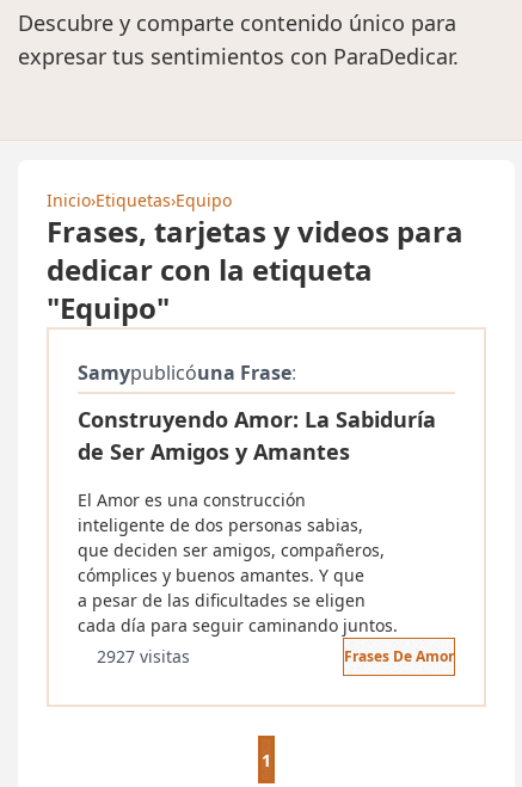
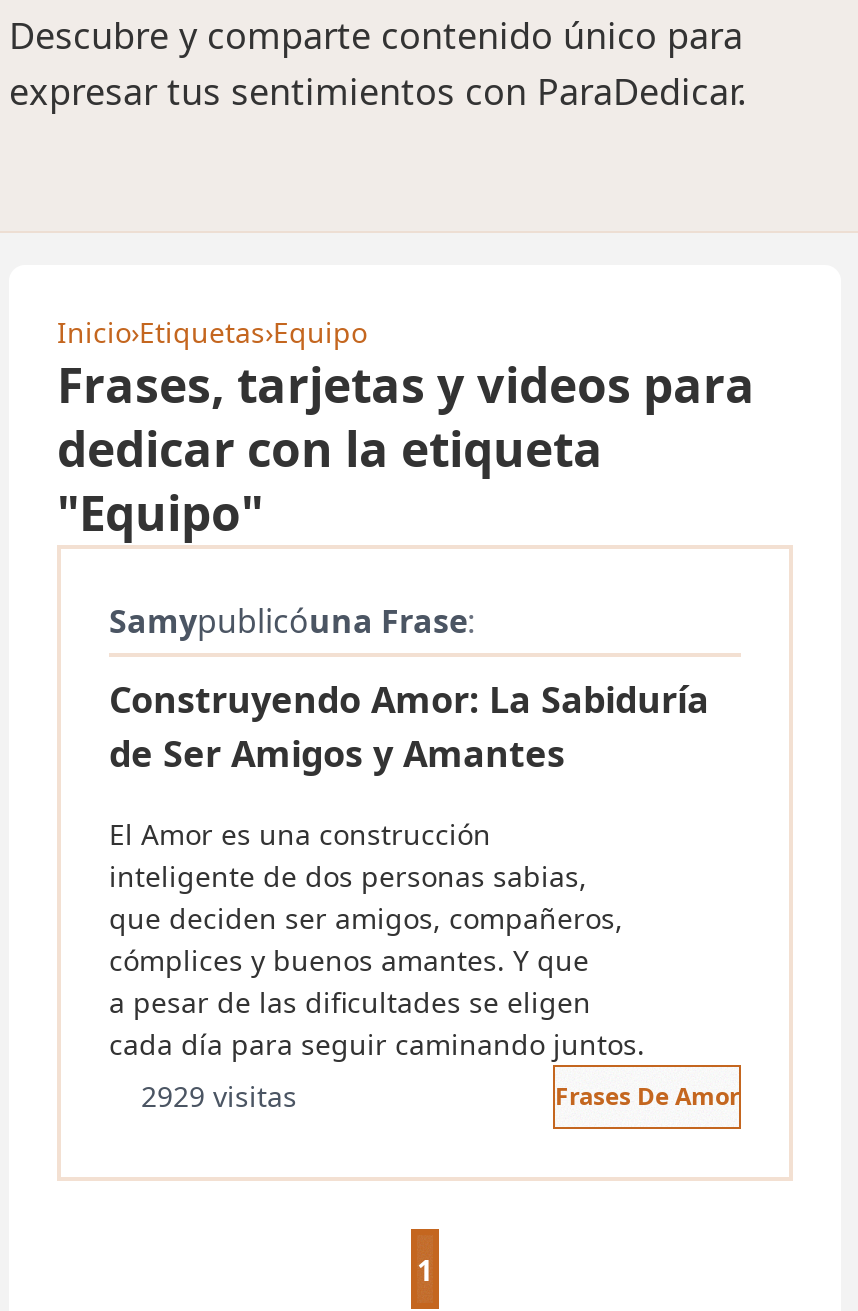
[97,645,190,668] 2927 visitas -> [141,1077,297,1115] 2929 visitas

